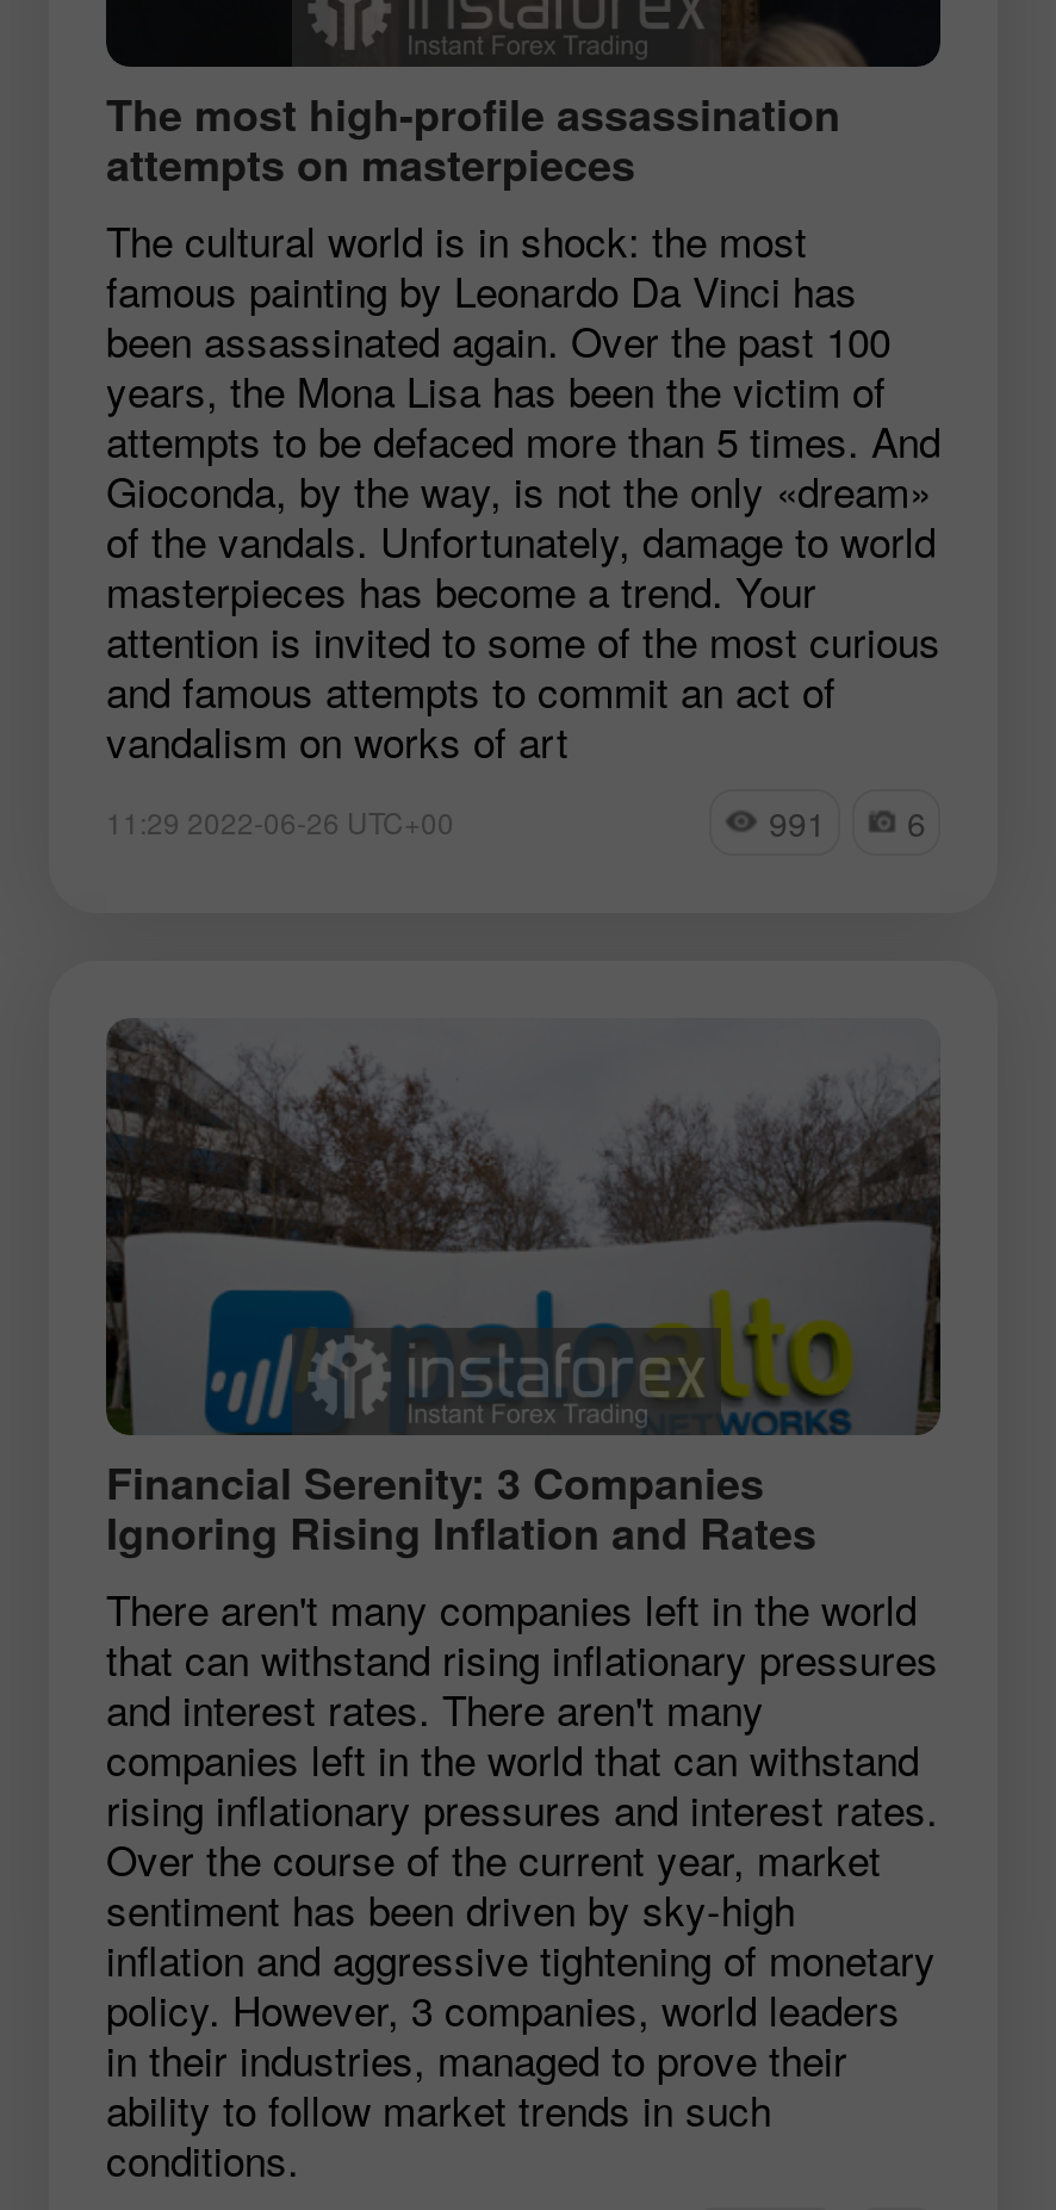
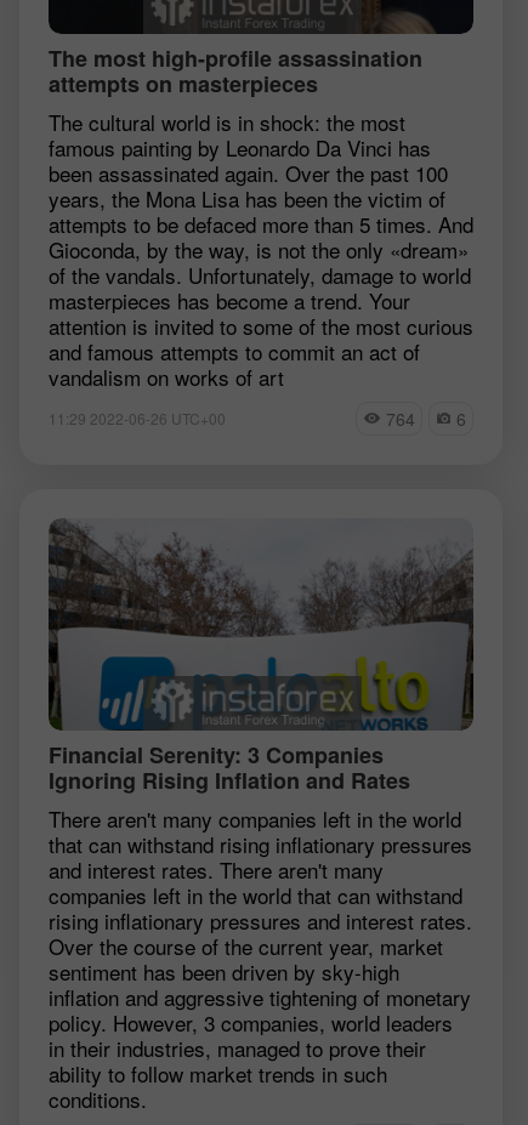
[769,799,926,846] 991 6 -> [386,407,466,431] 764 6

